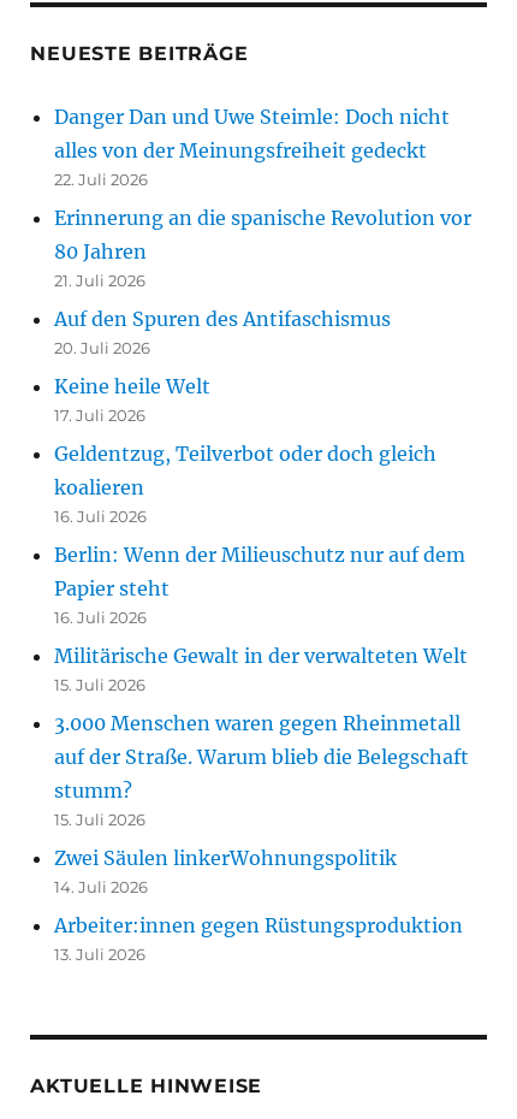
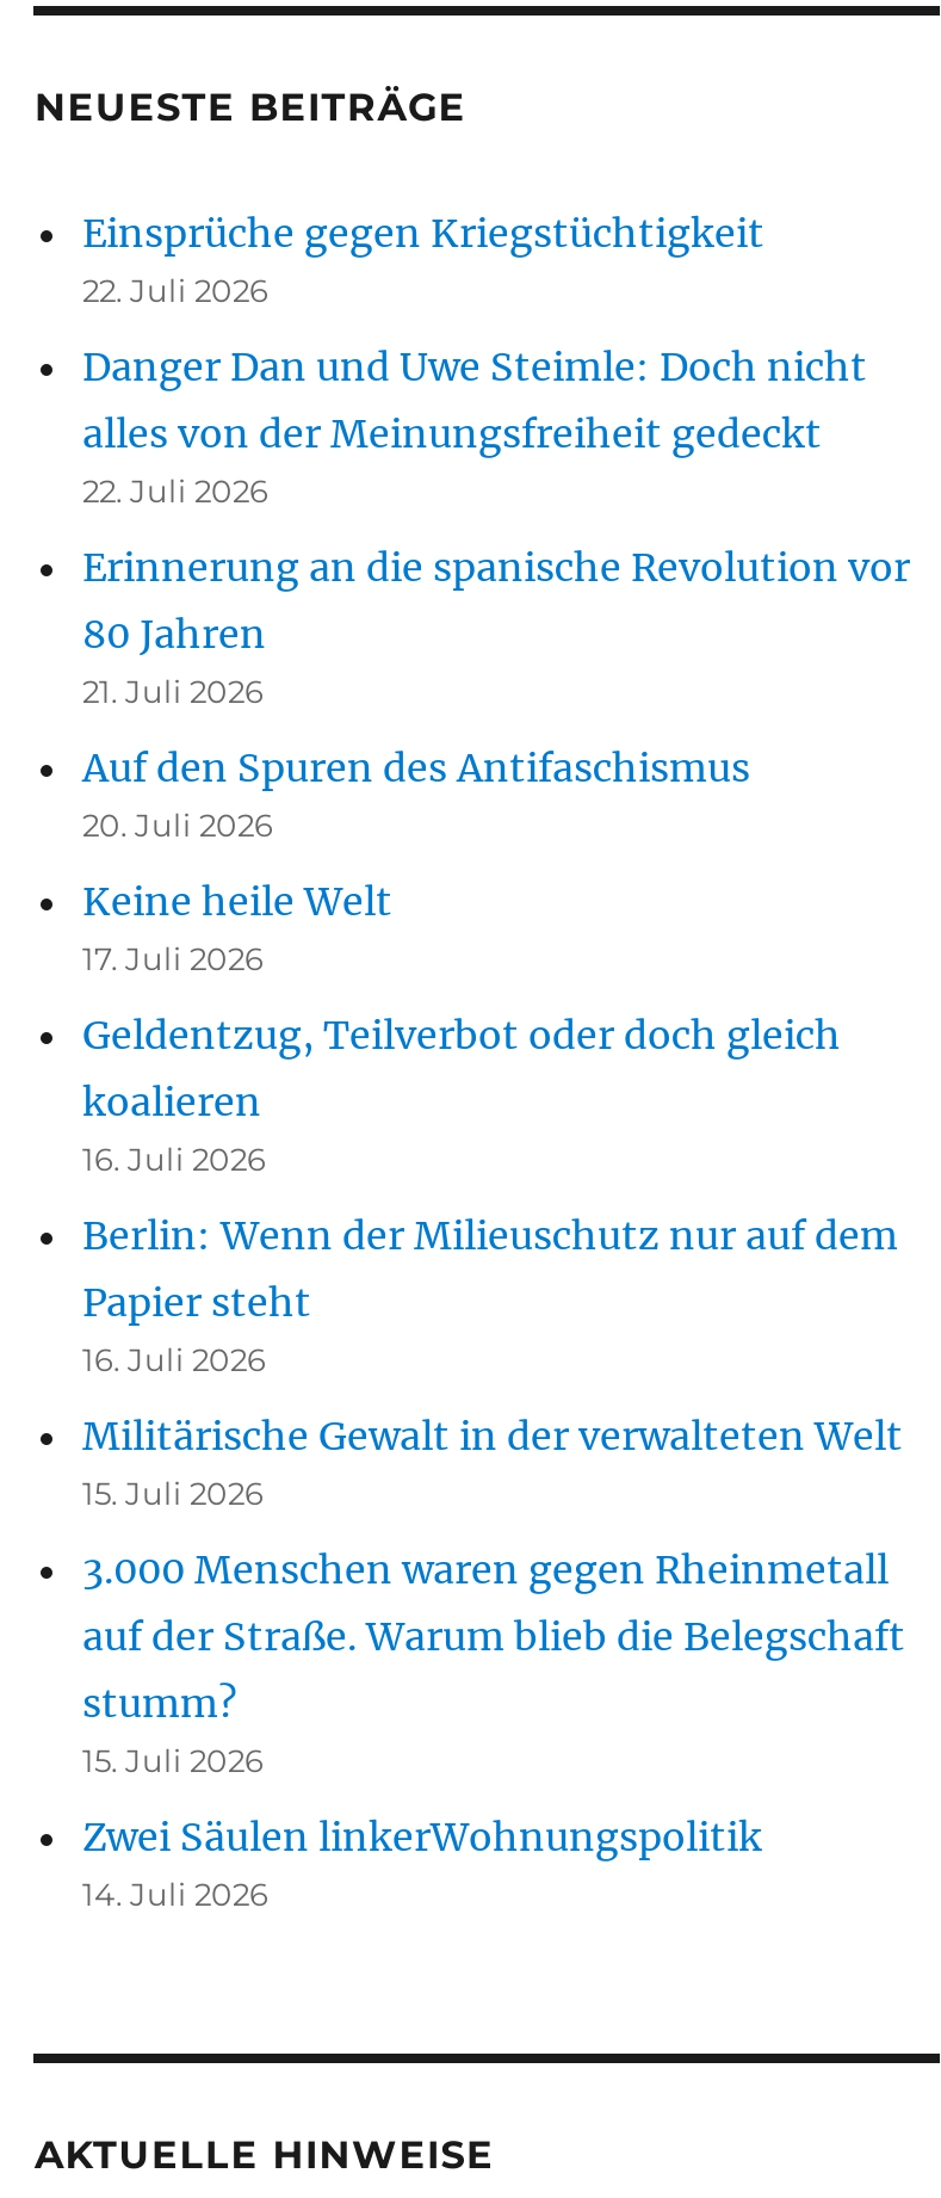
none -> [82,208,764,309] Einsprüche gegen Kriegstüchtigkeit | 22. Juli 2026
moved [55,104,472,896] -> [82,342,910,1912]: Danger Dan und Uwe Steimle: Doch nicht | alles von der Meinungsfreiheit gedeckt | 22. Juli 2026 | ... | Zwei Säulen linkerWohnungspolitik | 14. Juli 2026
[55,913,463,964] Arbeiter:innen gegen Rüstungsproduktion | 13. Juli 2026 -> none

